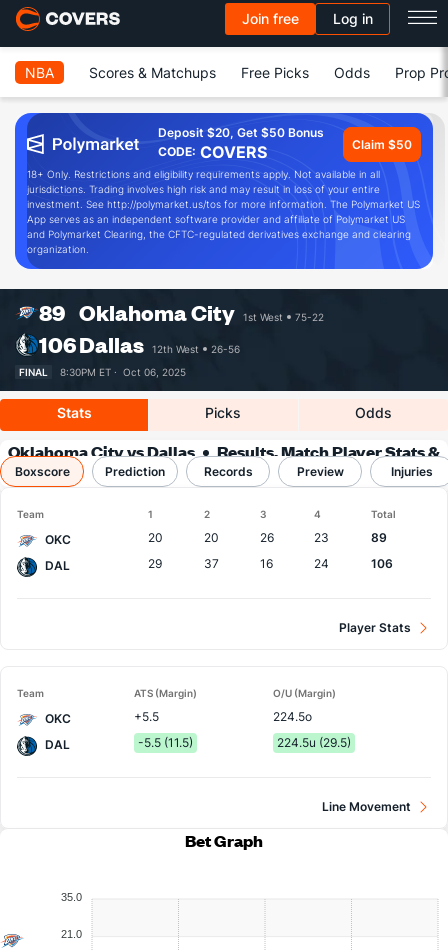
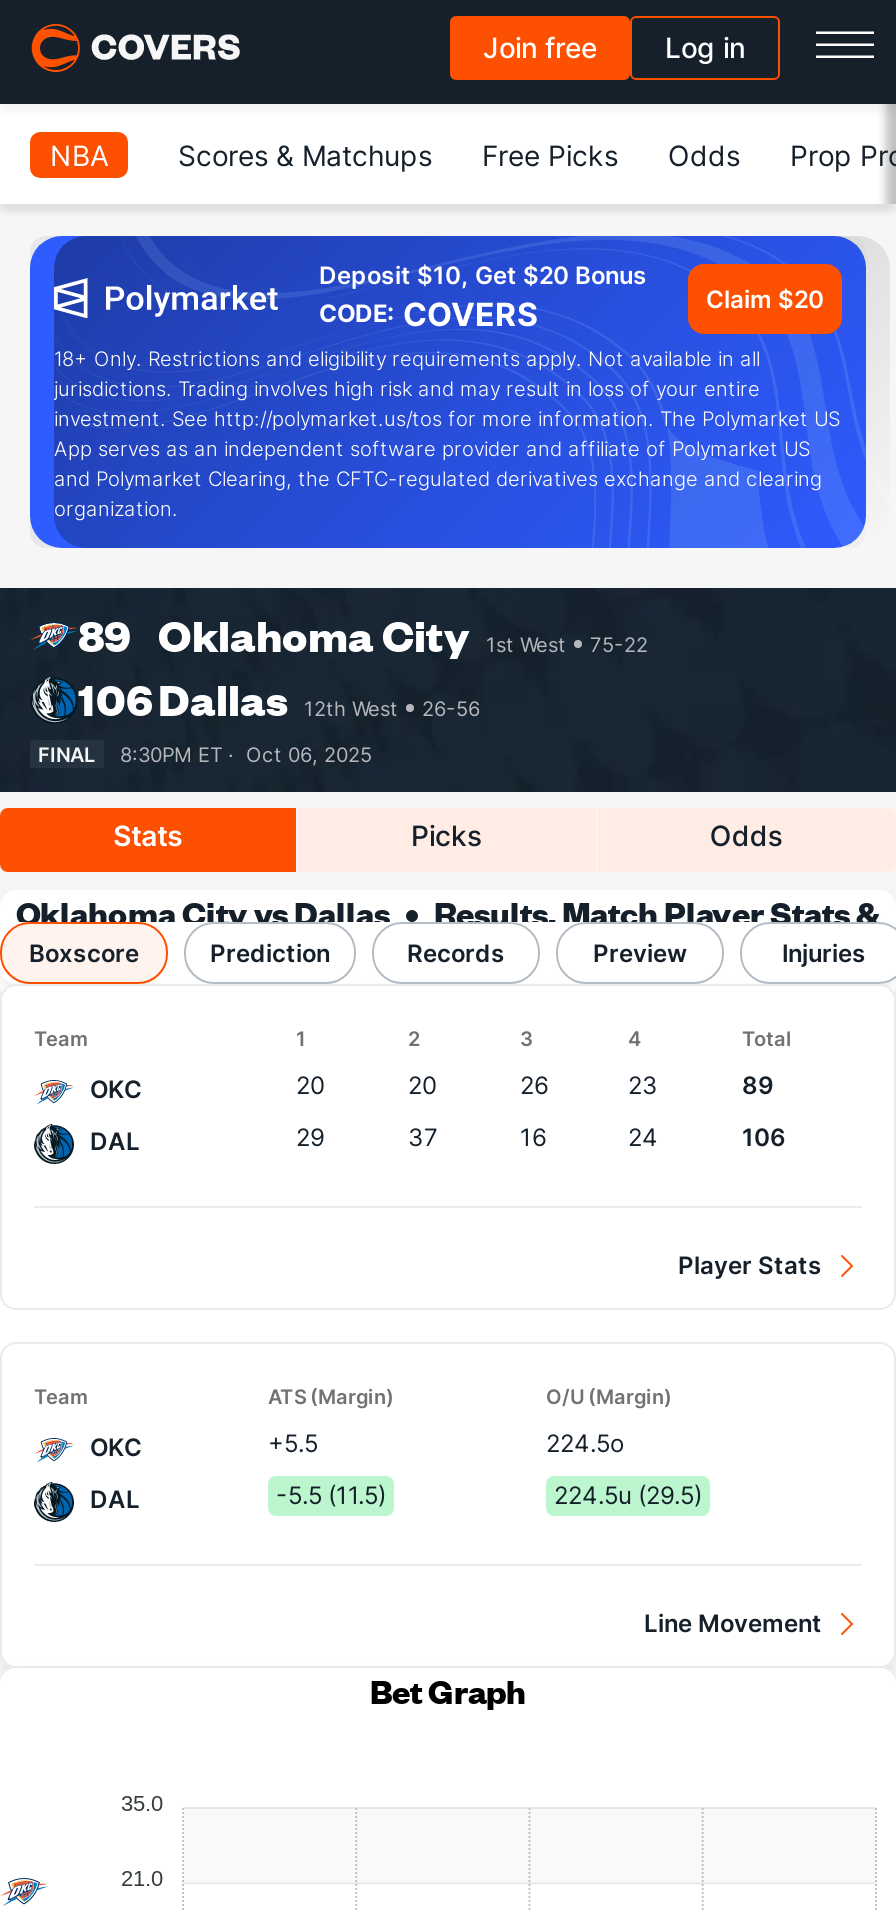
[158,125,324,140] Deposit $20, Get $50 Bonus -> [319,260,647,290] Deposit $10, Get $20 Bonus
[352,136,412,151] Claim $50 -> [706,283,824,313] Claim $20

